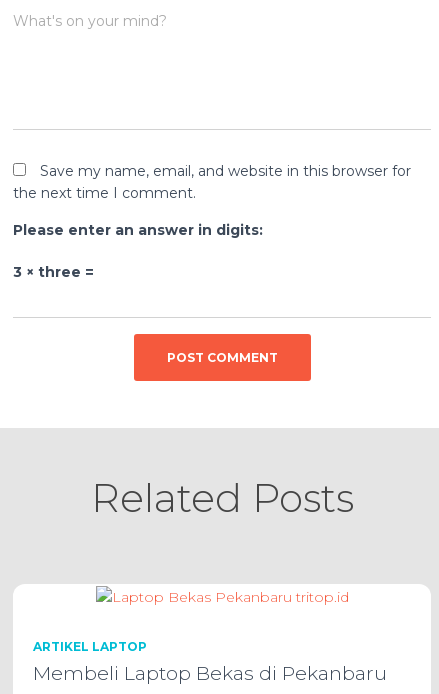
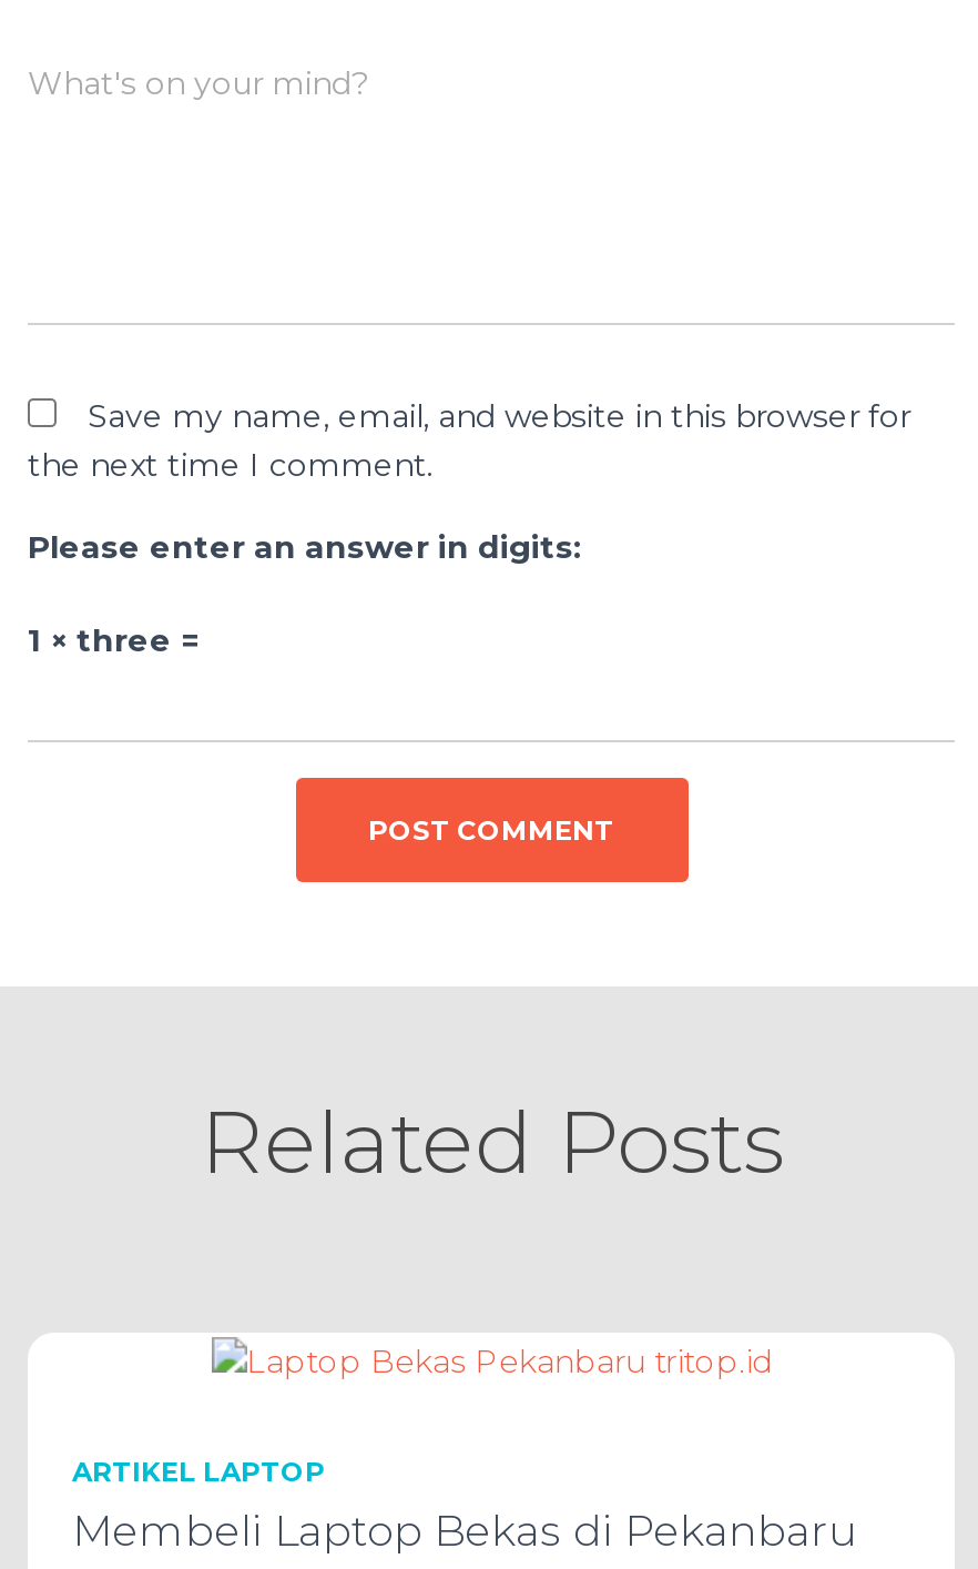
[13,263,94,281] 3 × three = -> [28,621,201,661] 1 × three =

